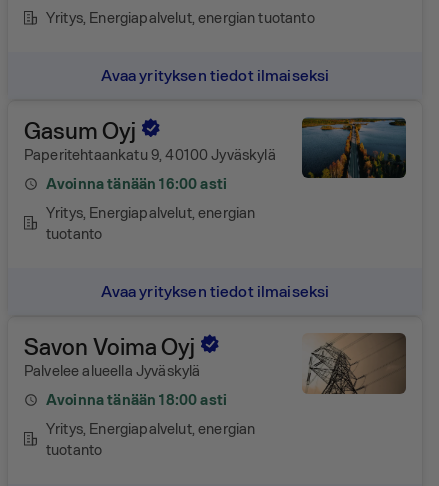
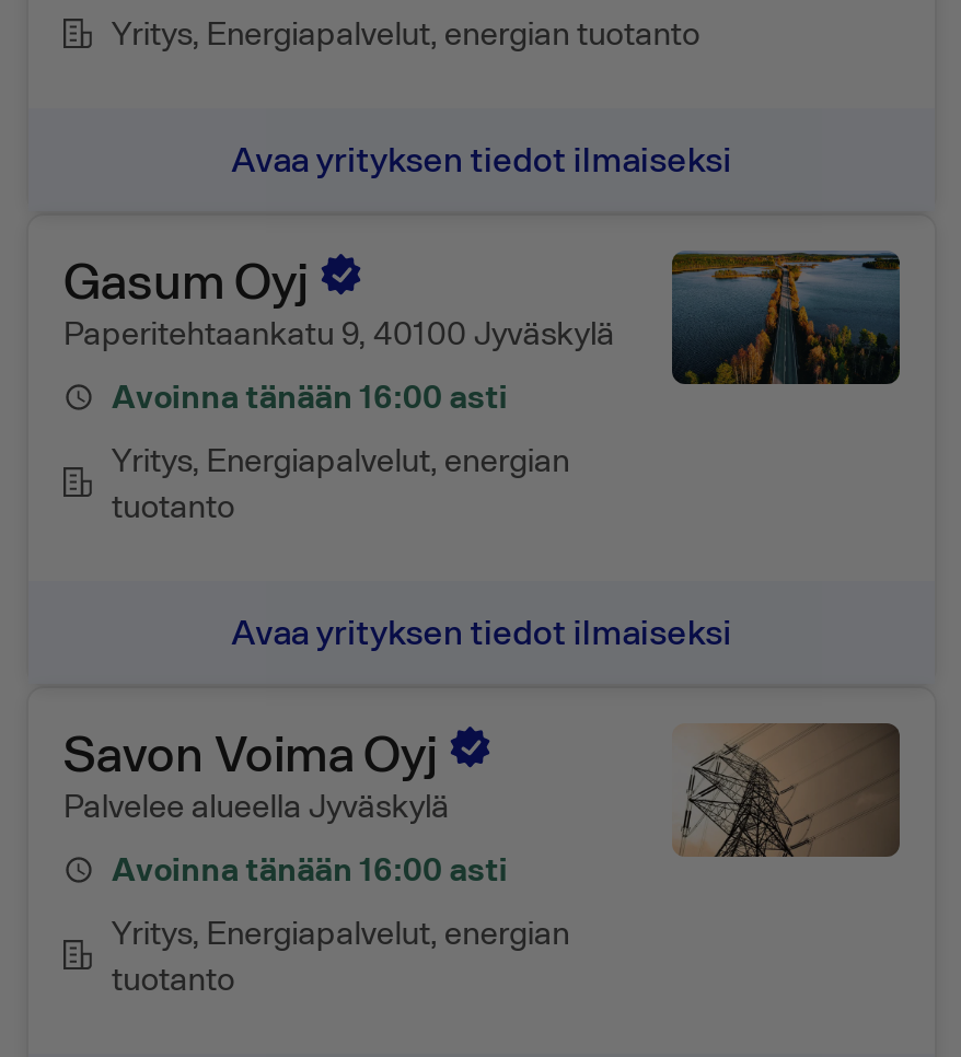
[46,390,227,408] Avoinna tänään 18:00 asti -> [112,848,508,887] Avoinna tänään 16:00 asti

